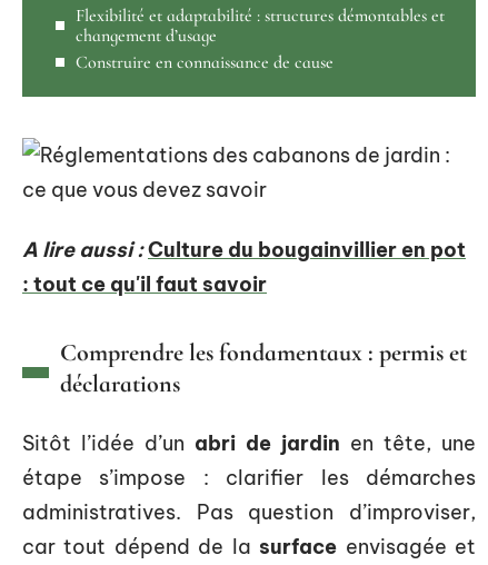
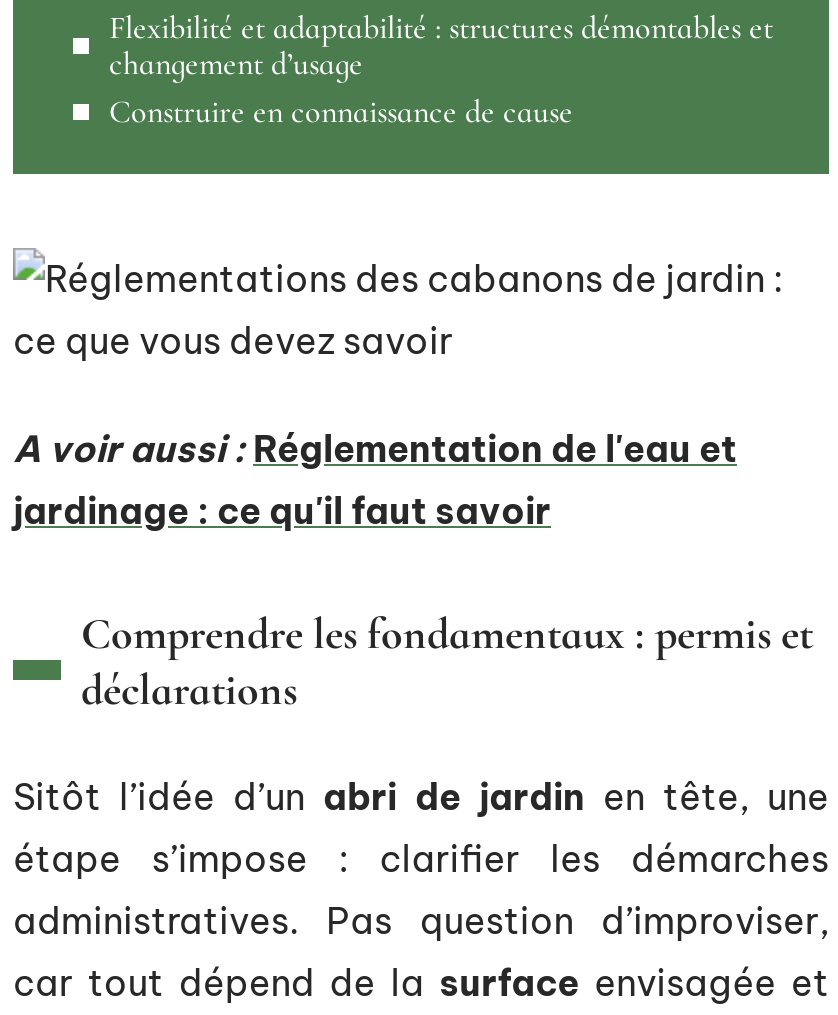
[22,236,466,296] A lire aussi : Culture du bougainvillier en pot | : tout ce qu'il faut savoir -> [13,425,737,533] A voir aussi : Réglementation de l'eau et | jardinage : ce qu'il faut savoir

